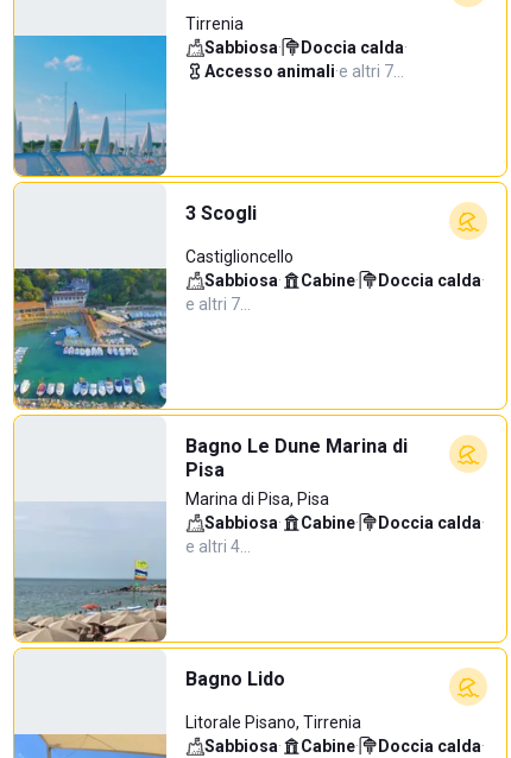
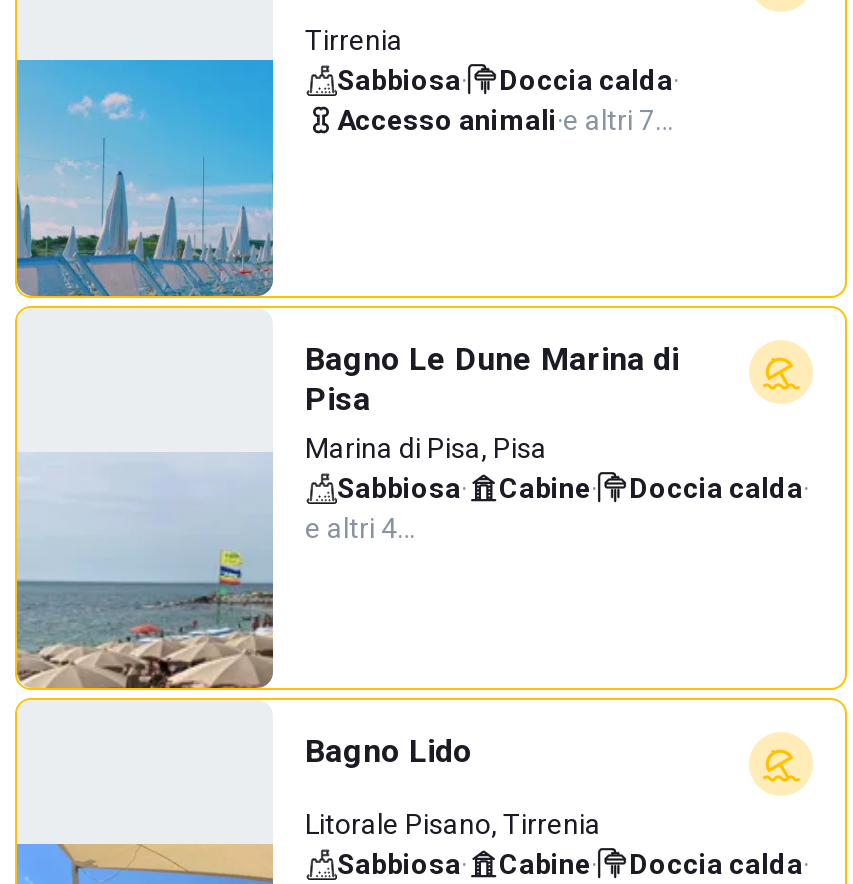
[13,202,485,410] [image] | 3 Scogli | Castiglioncello | Sabbiosa· | Cabine· | Doccia calda· | e altri 7… -> none

